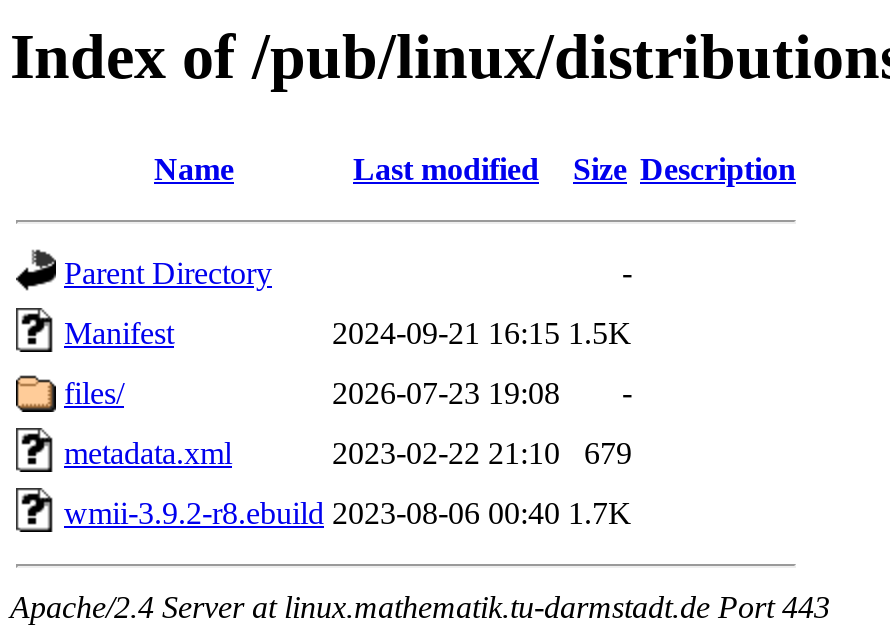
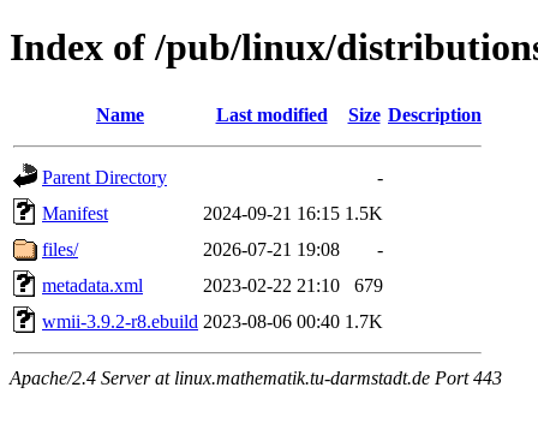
[332,376,560,410] 2026-07-23 19:08 -> [203,239,340,259] 2026-07-21 19:08

